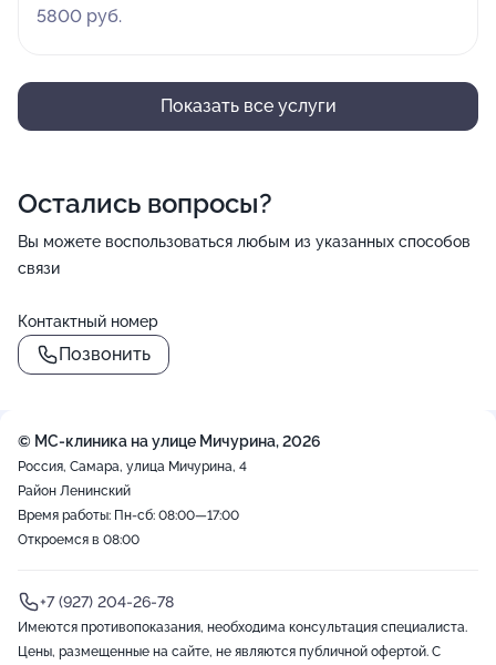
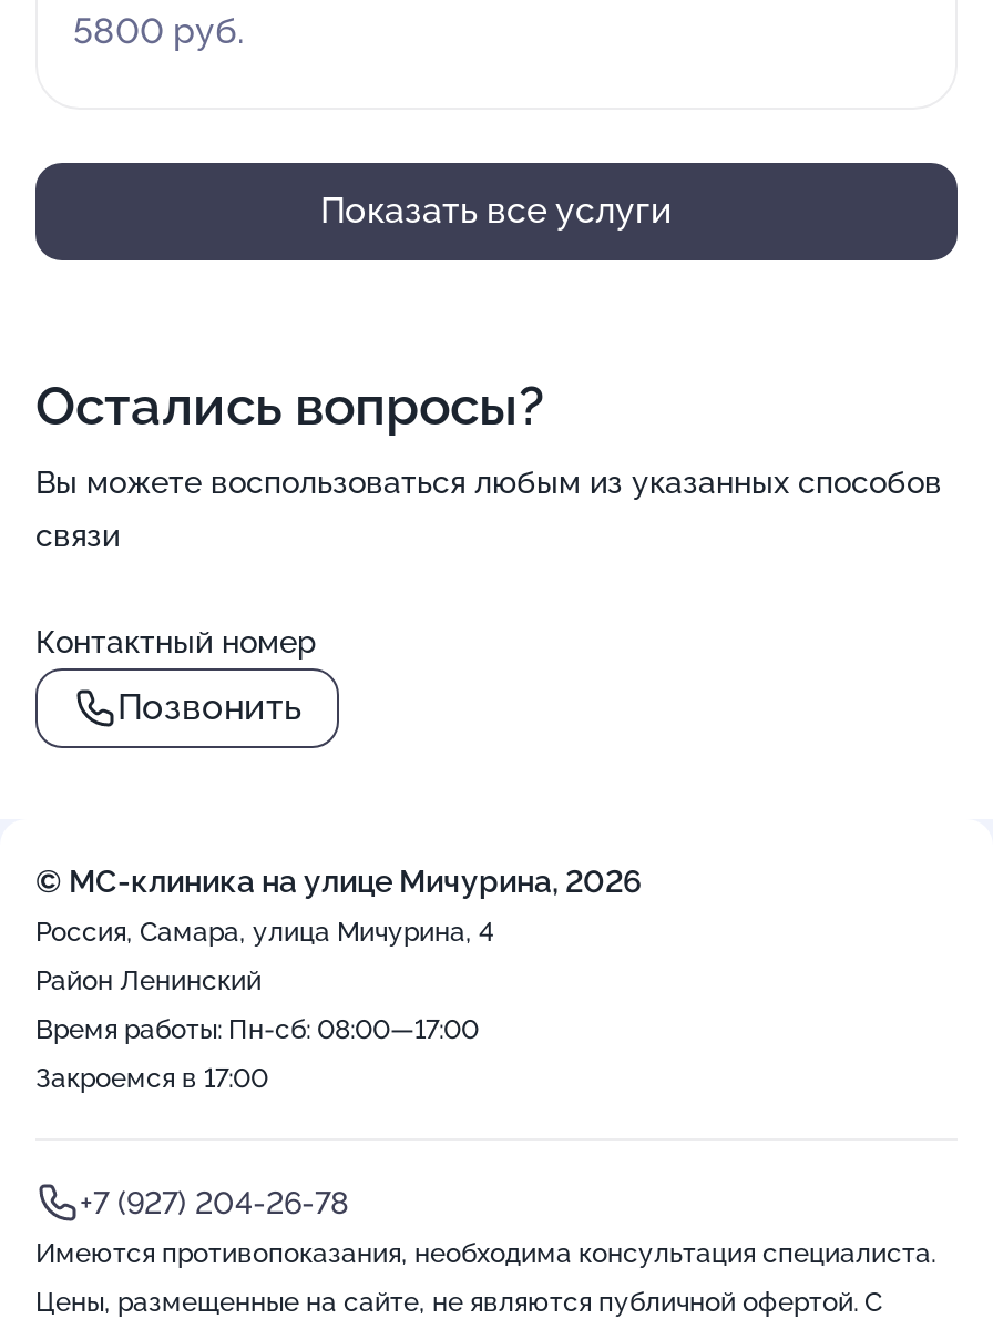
[18,532,139,548] Откроемся в 08:00 -> [35,1063,268,1094] Закроемся в 17:00

